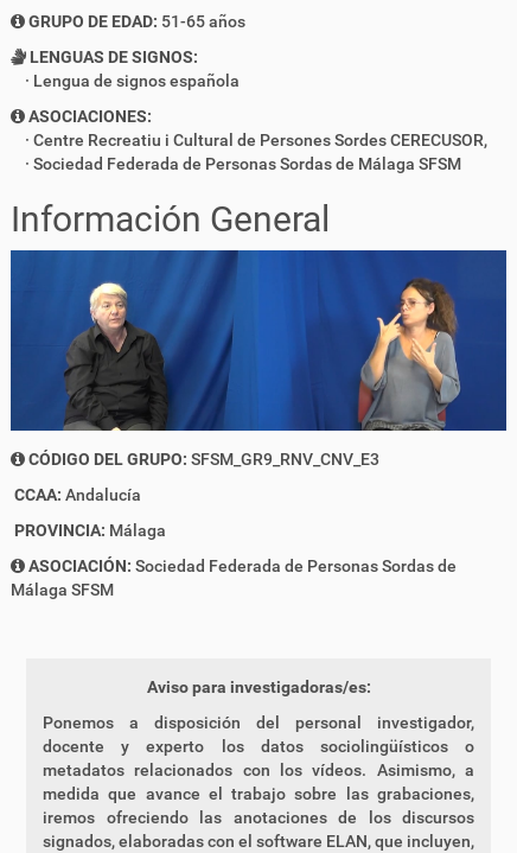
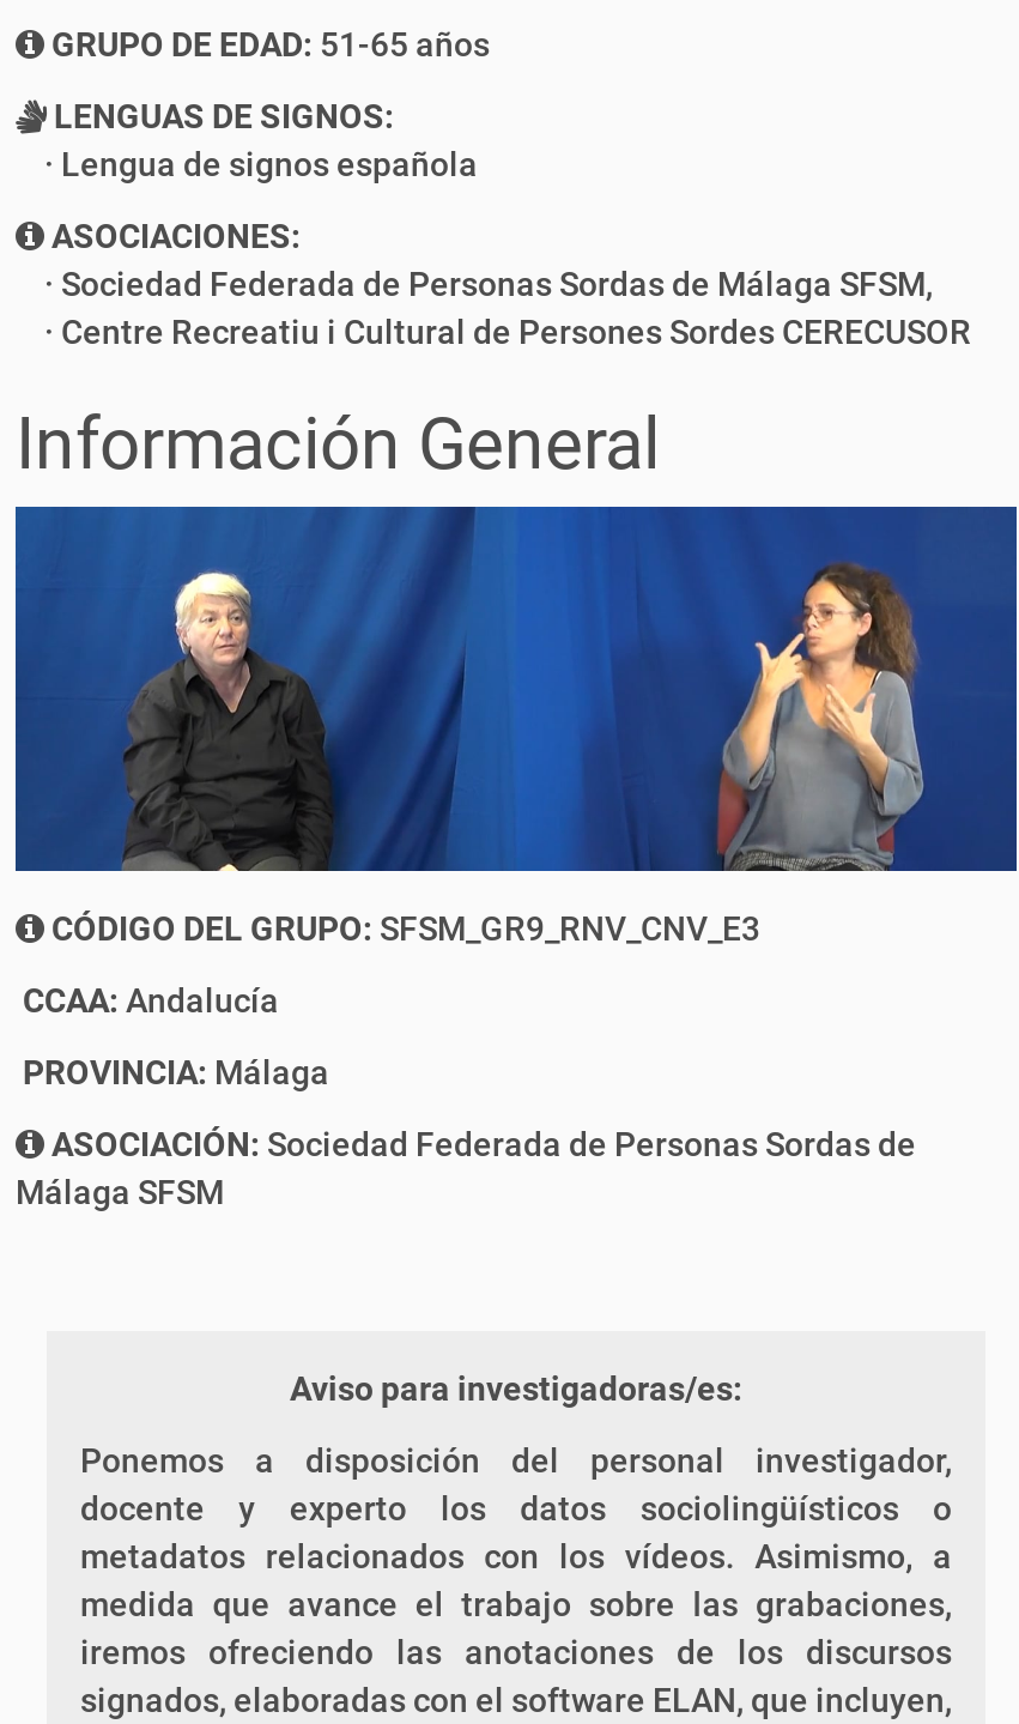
[33,131,487,173] Centre Recreatiu i Cultural de Persones Sordes CERECUSOR, | Sociedad Federada de Personas Sordas de Málaga SFSM -> [61,265,971,351] Sociedad Federada de Personas Sordas de Málaga SFSM, | Centre Recreatiu i Cultural de Persones Sordes CERECUSOR

